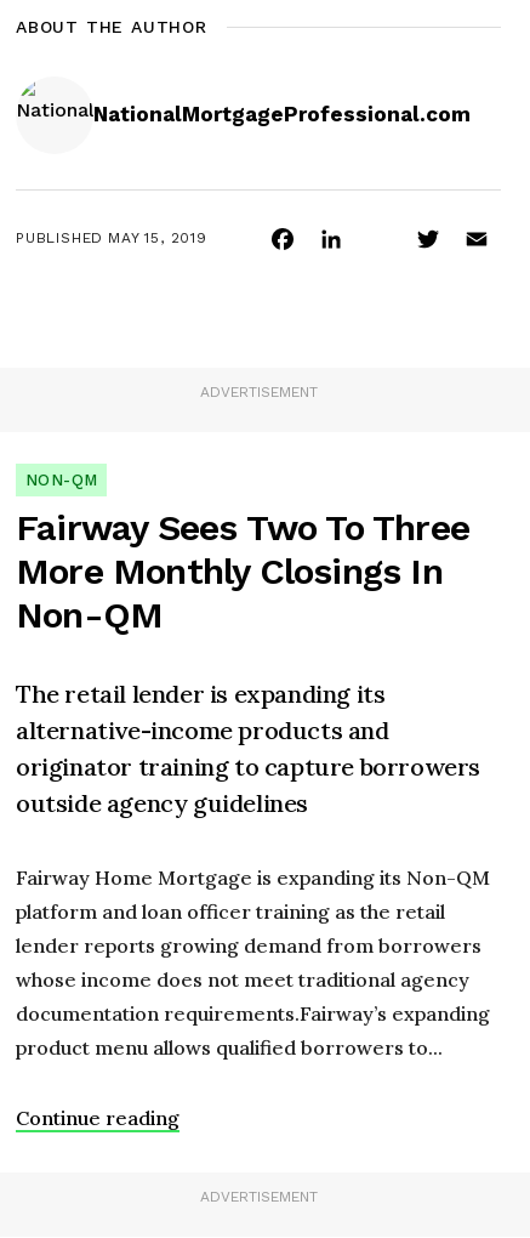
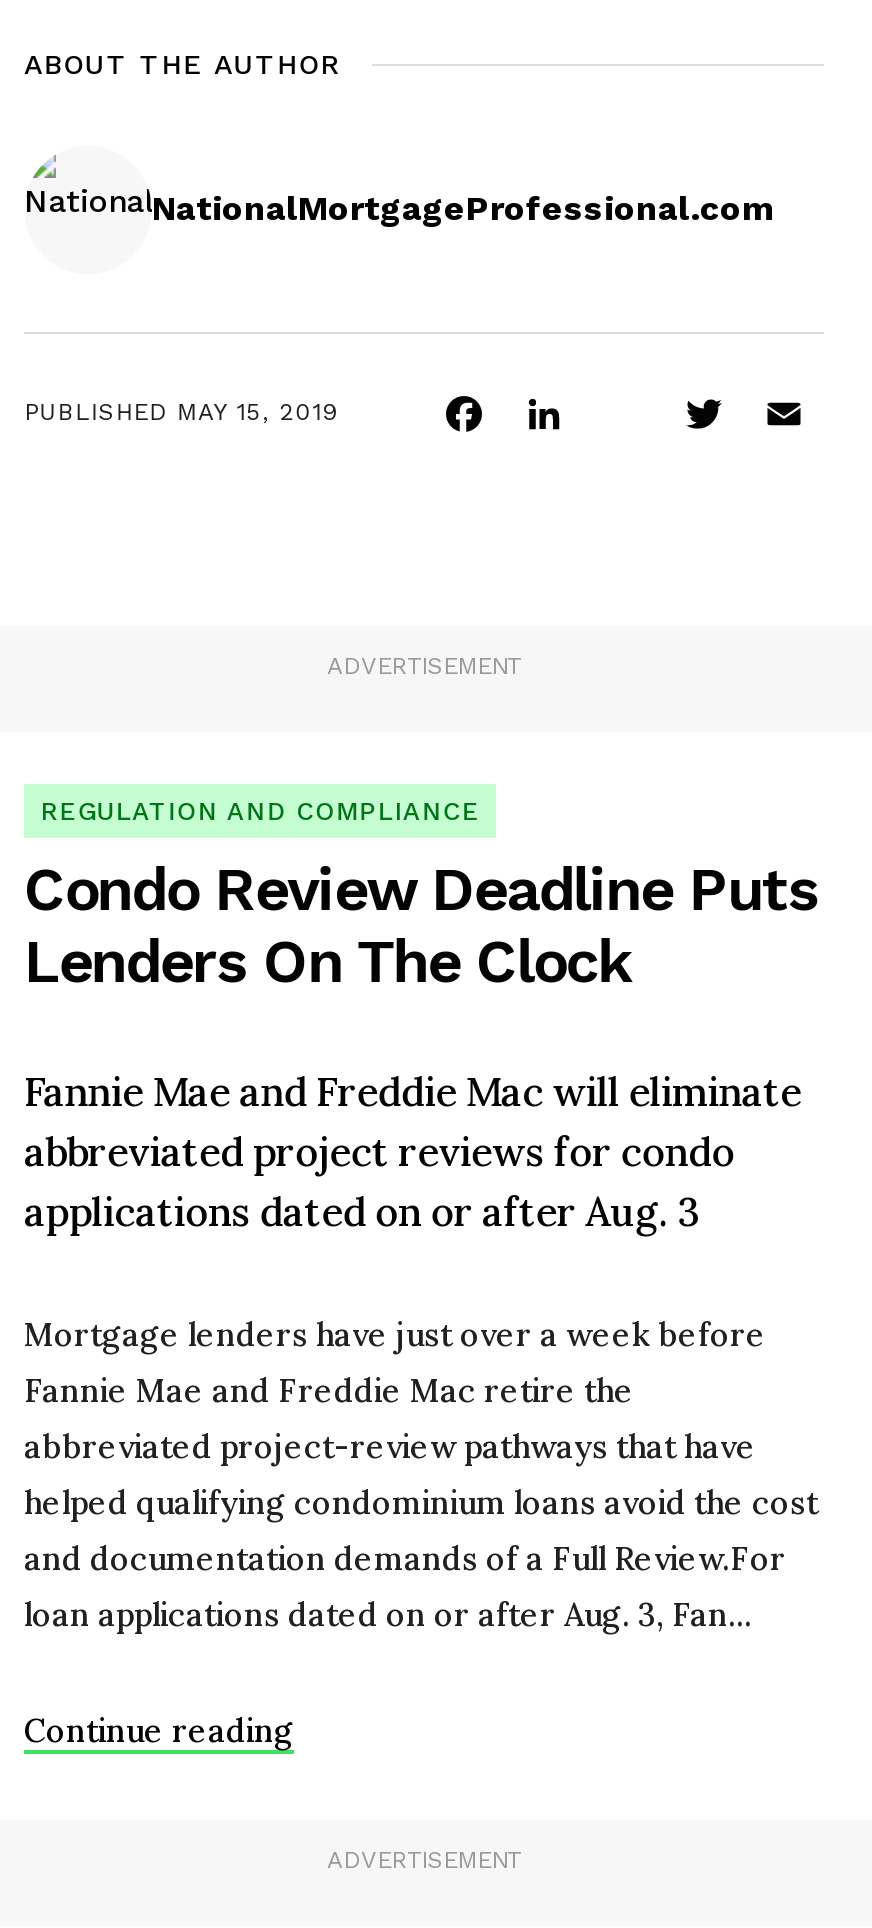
[16,472,469,637] NON-QM | Fairway Sees Two To Three | More Monthly Closings In | Non-QM -> [24,797,818,997] REGULATION AND COMPLIANCE | Condo Review Deadline Puts | Lenders On The Clock
[16,679,480,819] The retail lender is expanding its | alternative-income products and | originator training to capture borrowers | outside agency guidelines -> [24,1067,801,1237] Fannie Mae and Freddie Mac will eliminate | abbreviated project reviews for condo | applications dated on or after Aug. 3
[16,866,490,1060] Fairway Home Mortgage is expanding its Non-QM | platform and loan officer training as the retail | lender reports growing demand from borrowers | whose income does not meet traditional agency | documentation requirements.Fairway’s expanding | product menu allows qualified borrowers to... -> [24,1315,818,1635] Mortgage lenders have just over a week before | Fannie Mae and Freddie Mac retire the | abbreviated project-review pathways that have | helped qualifying condominium loans avoid the cost | and documentation demands of a Full Review.For | loan applications dated on or after Aug. 3, Fan...

